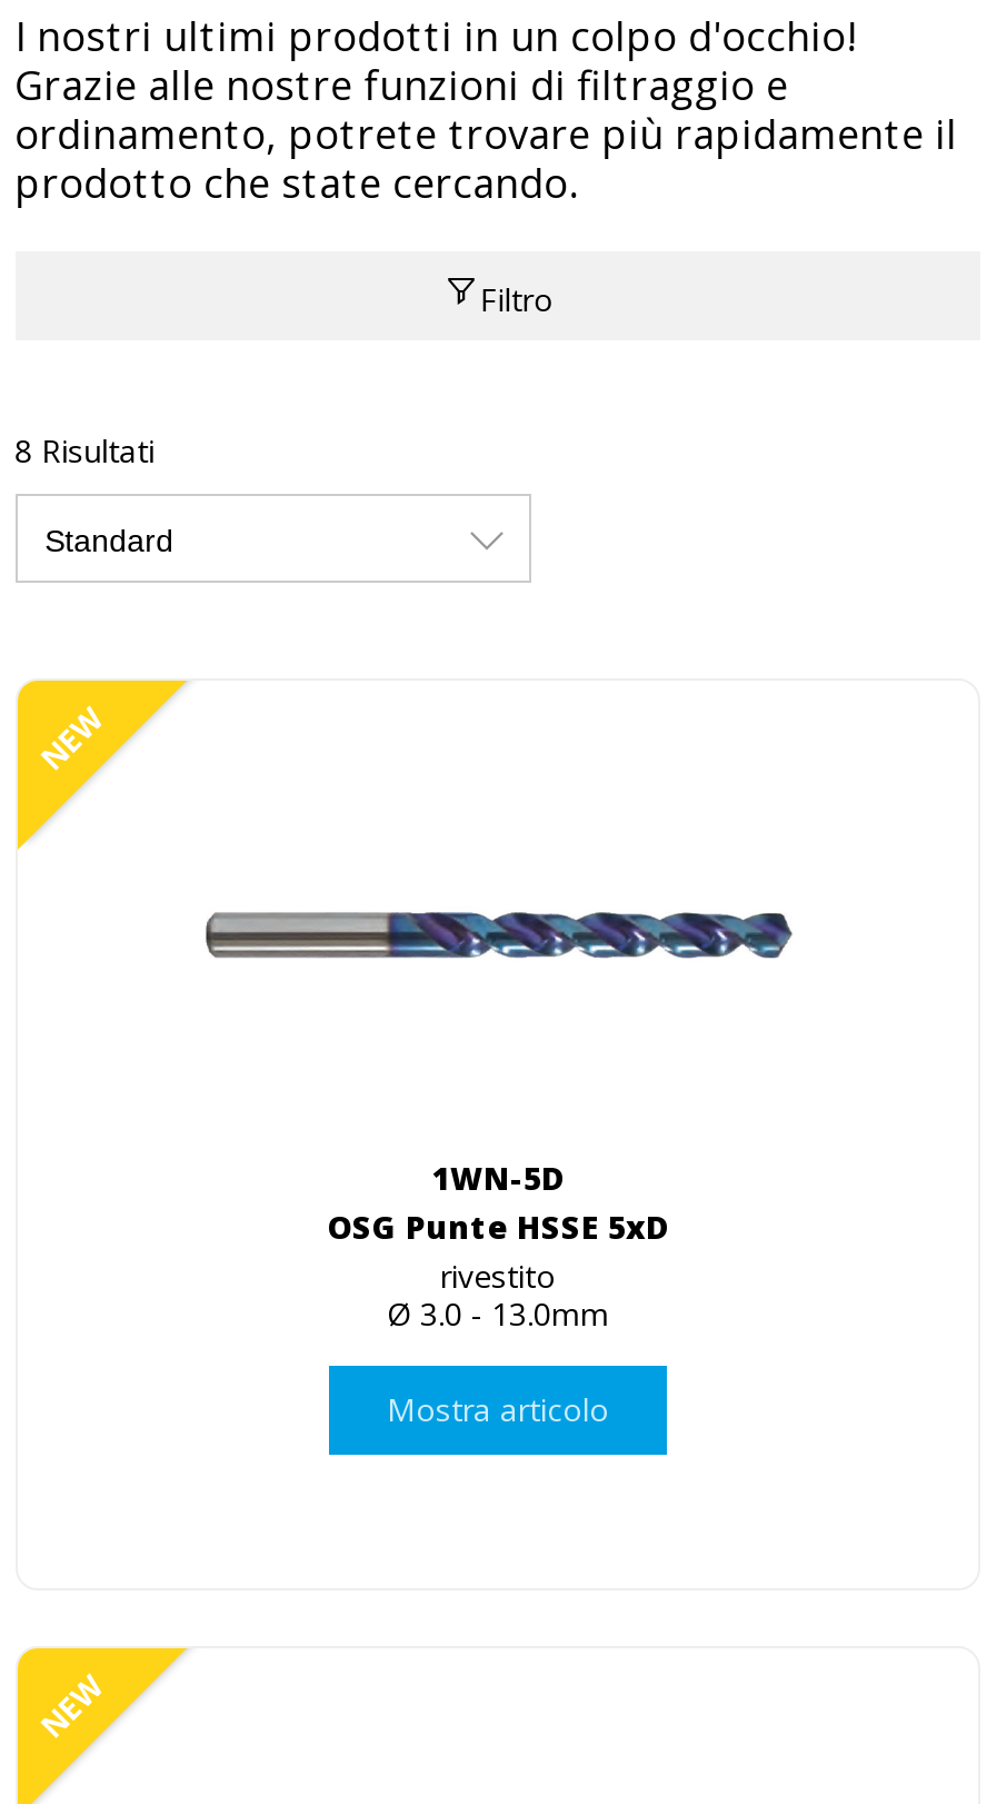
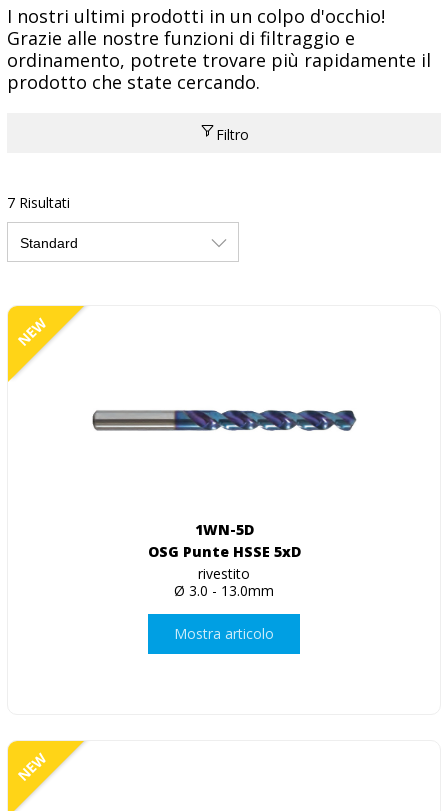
[15,430,155,473] 8 Risultati -> [7,193,70,212] 7 Risultati

